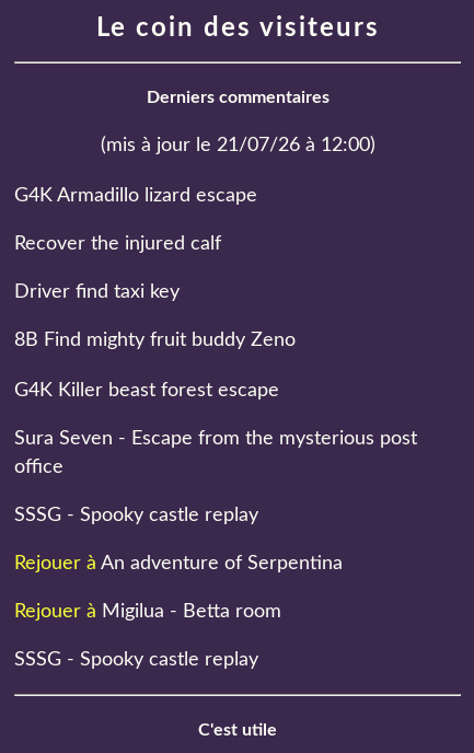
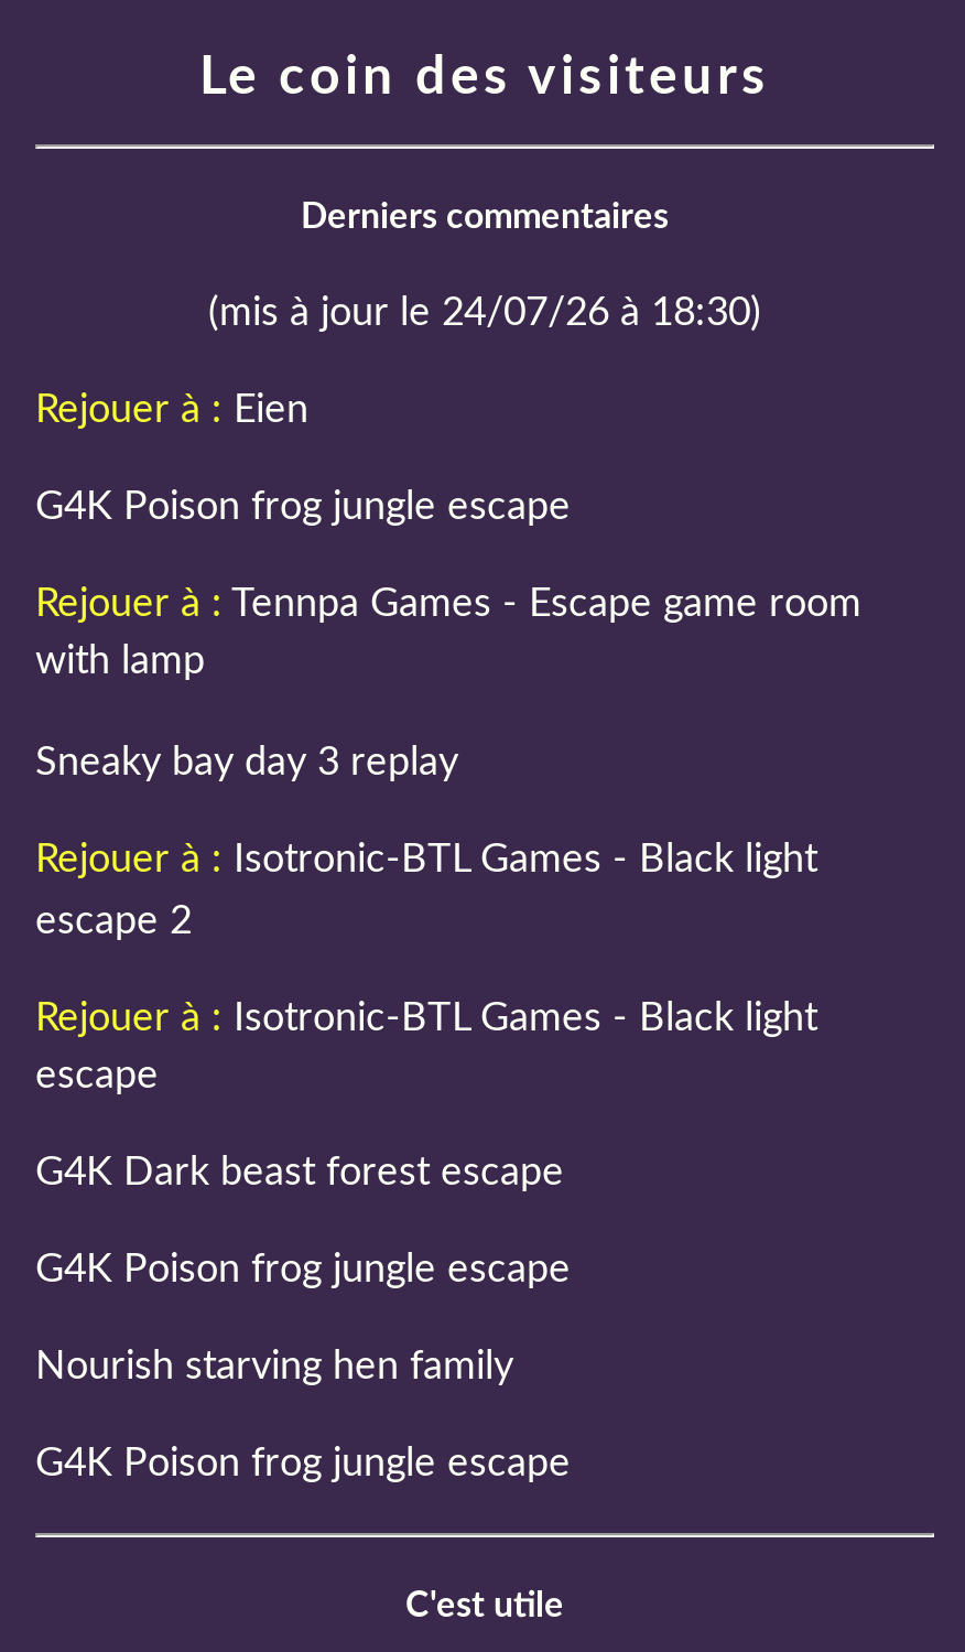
[14,136,417,670] (mis à jour le 21/07/26 à 12:00) | G4K Armadillo lizard escape | Recover the injured calf | Driver find taxi key | 8B Find mighty fruit buddy Zeno | G4K Killer beast forest escape | Sura Seven - Escape from the mysterious post | office | SSSG - Spooky castle replay | Rejouer à An adventure of Serpentina | Rejouer à Migilua - Betta room | SSSG - Spooky castle replay -> [35,294,861,1484] (mis à jour le 24/07/26 à 18:30) | Rejouer à : Eien | G4K Poison frog jungle escape | Rejouer à : Tennpa Games - Escape game room | with lamp | Sneaky bay day 3 replay | Rejouer à : Isotronic-BTL Games - Black light | escape 2 | Rejouer à : Isotronic-BTL Games - Black light | escape | G4K Dark beast forest escape | G4K Poison frog jungle escape | Nourish starving hen family | G4K Poison frog jungle escape

